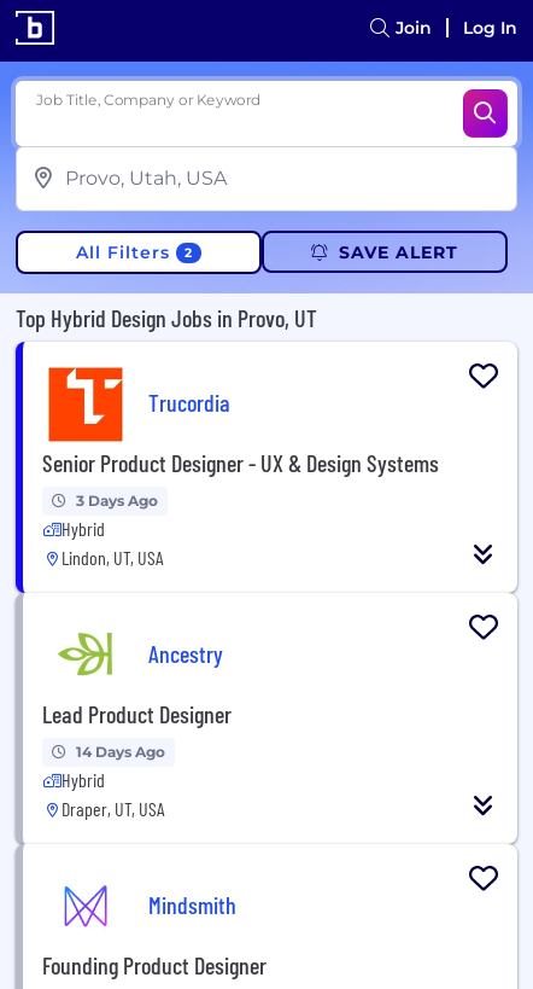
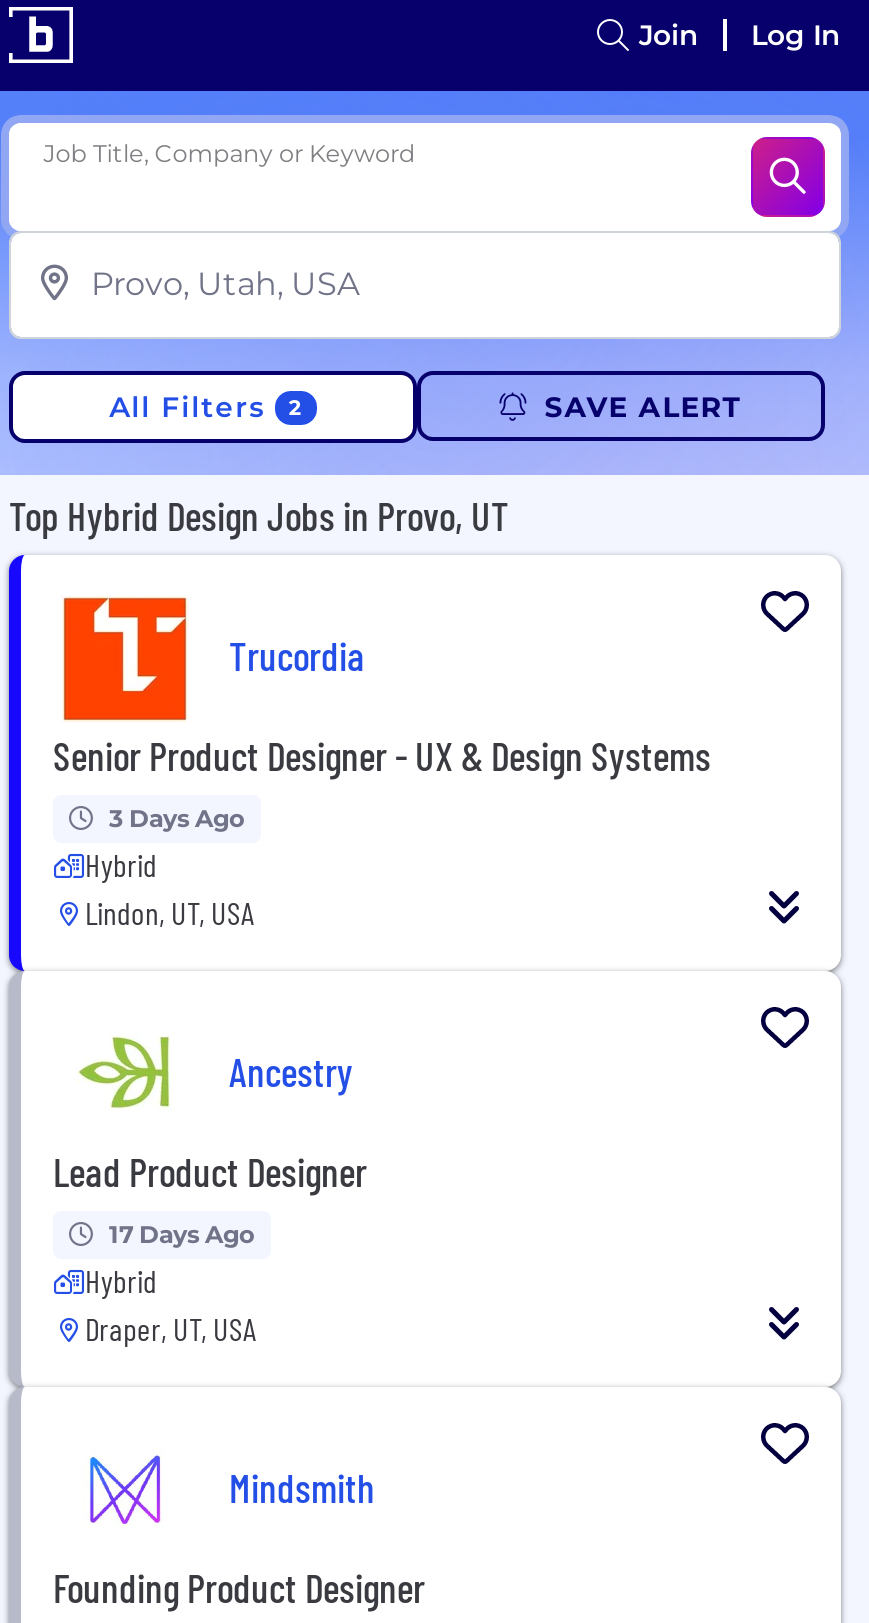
[76,742,165,760] 14 Days Ago -> [109,1218,255,1248] 17 Days Ago

